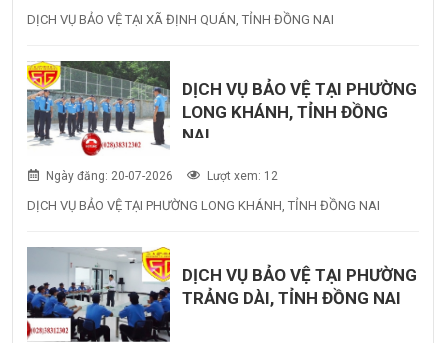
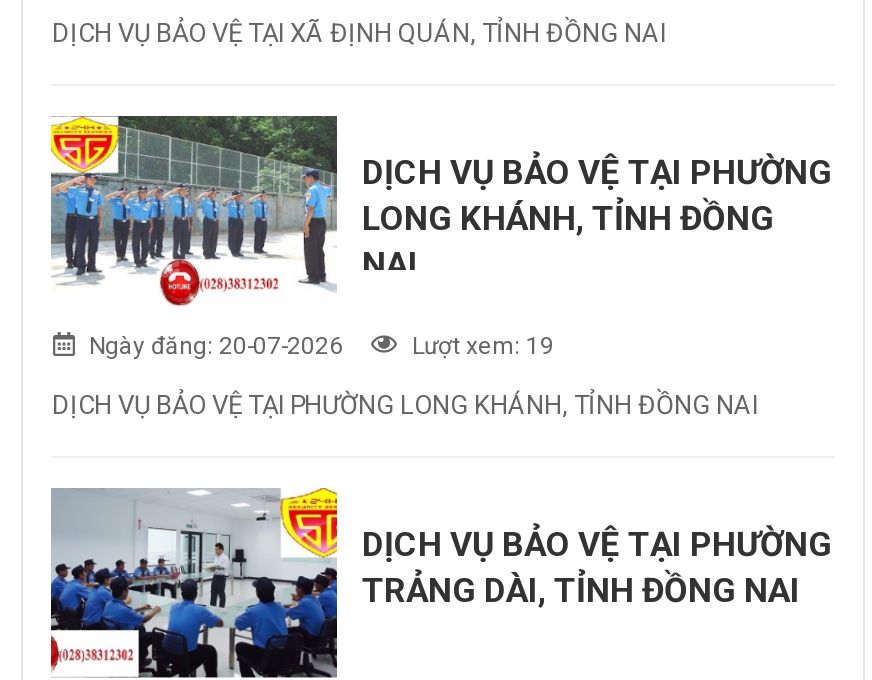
[204,169,278,183] Lượt xem: 12 -> [406,331,554,359] Lượt xem: 19

